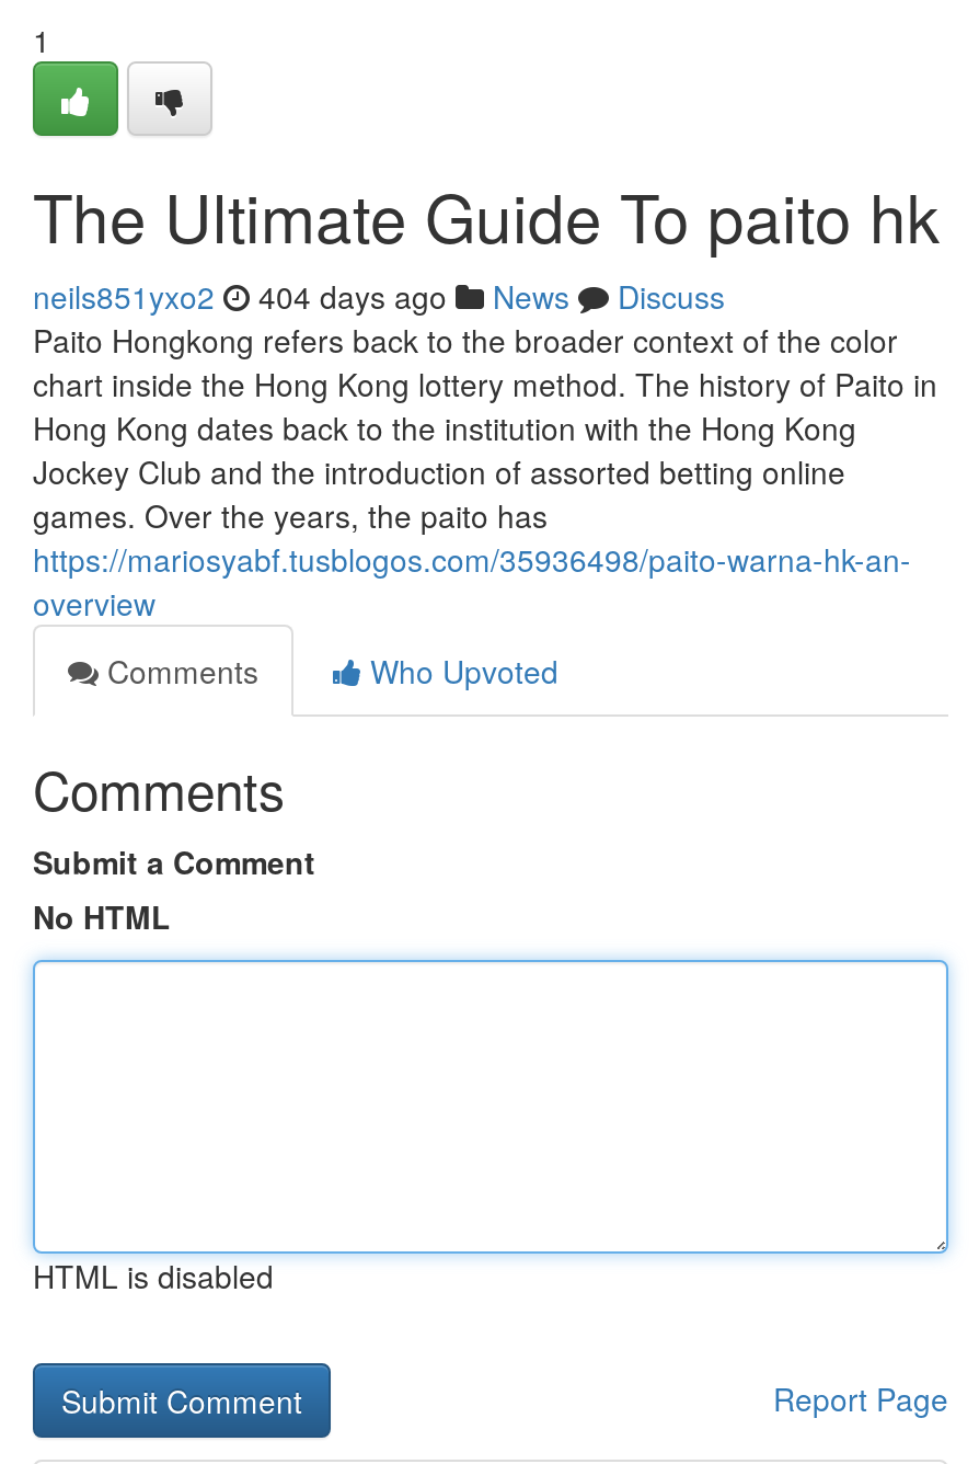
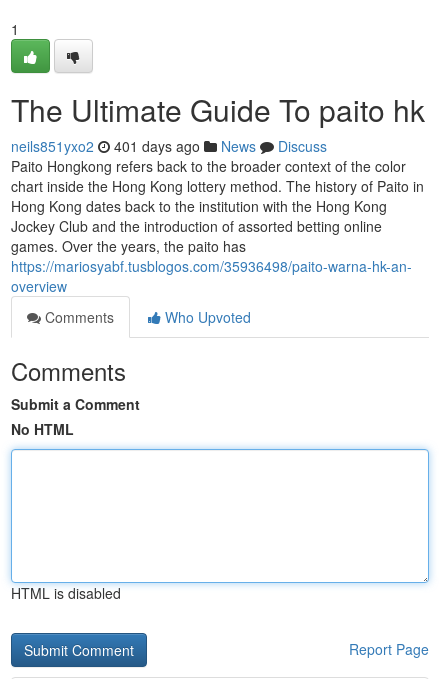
[33,274,725,318] neils851yxo2 404 days ago News Discuss -> [11,136,327,156] neils851yxo2 401 days ago News Discuss

